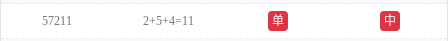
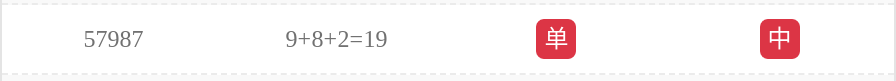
[42,14,72,28] 57211 -> [84,25,144,53] 57987
[143,14,194,28] 2+5+4=11 -> [286,25,388,53] 9+8+2=19

